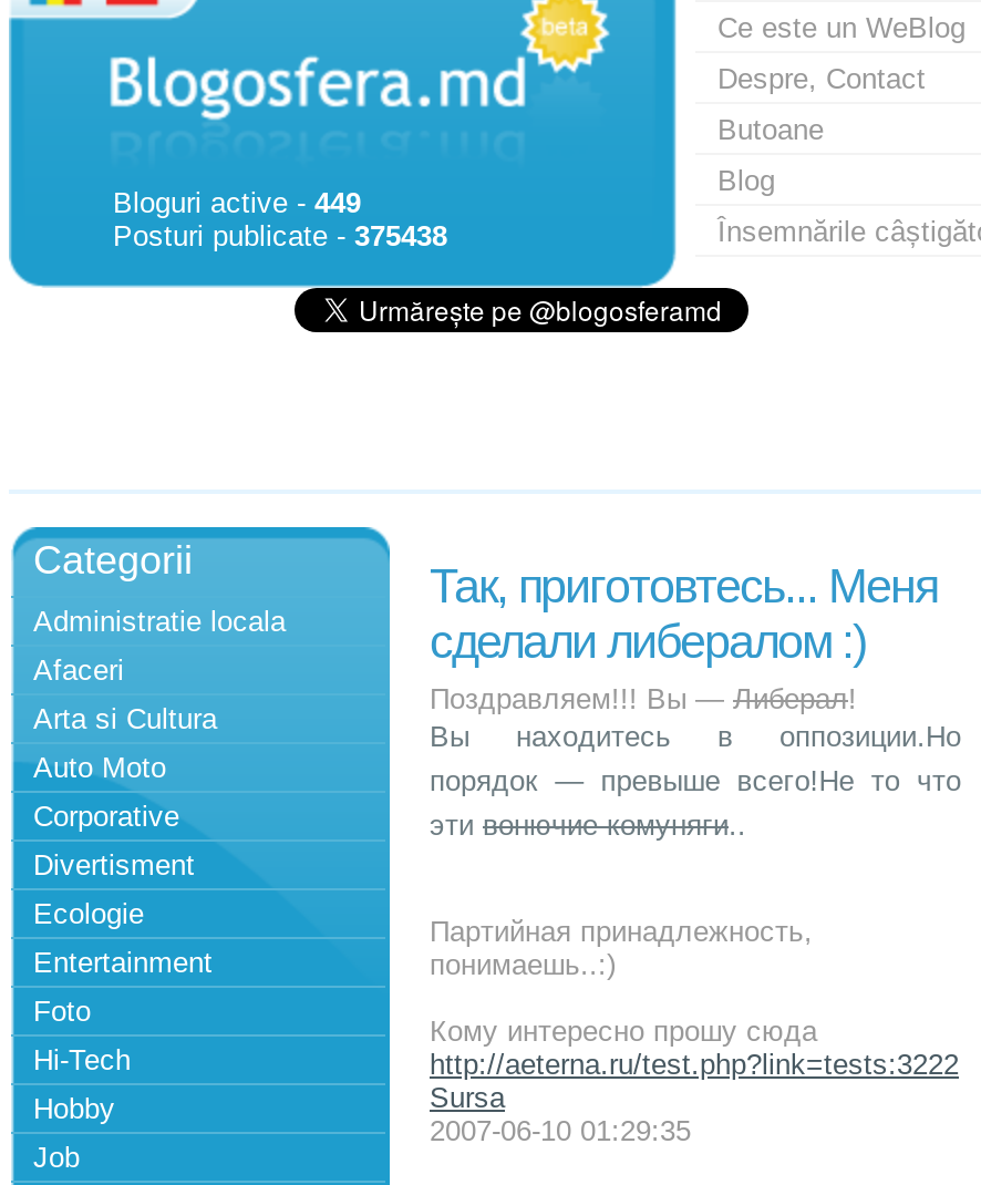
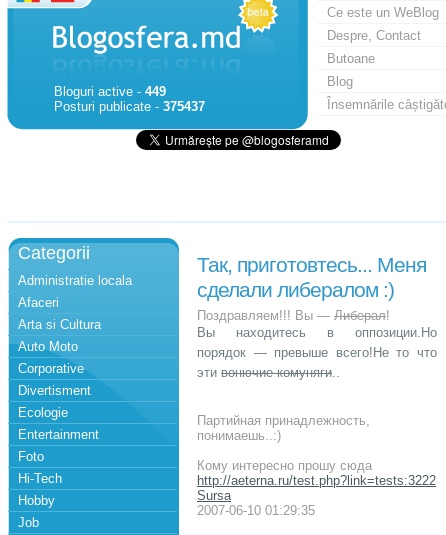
[113,219,447,253] Posturi publicate - 375438 -> [54,99,205,114] Posturi publicate - 375437

